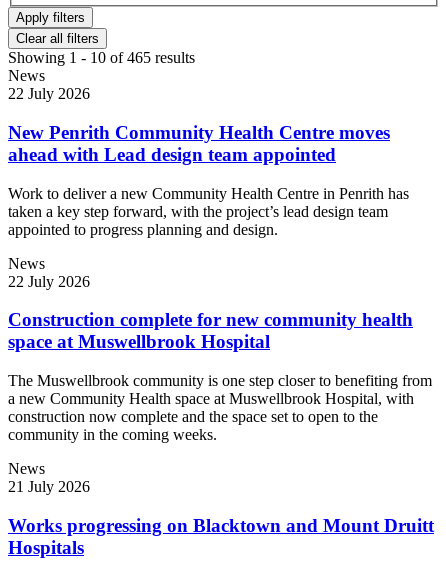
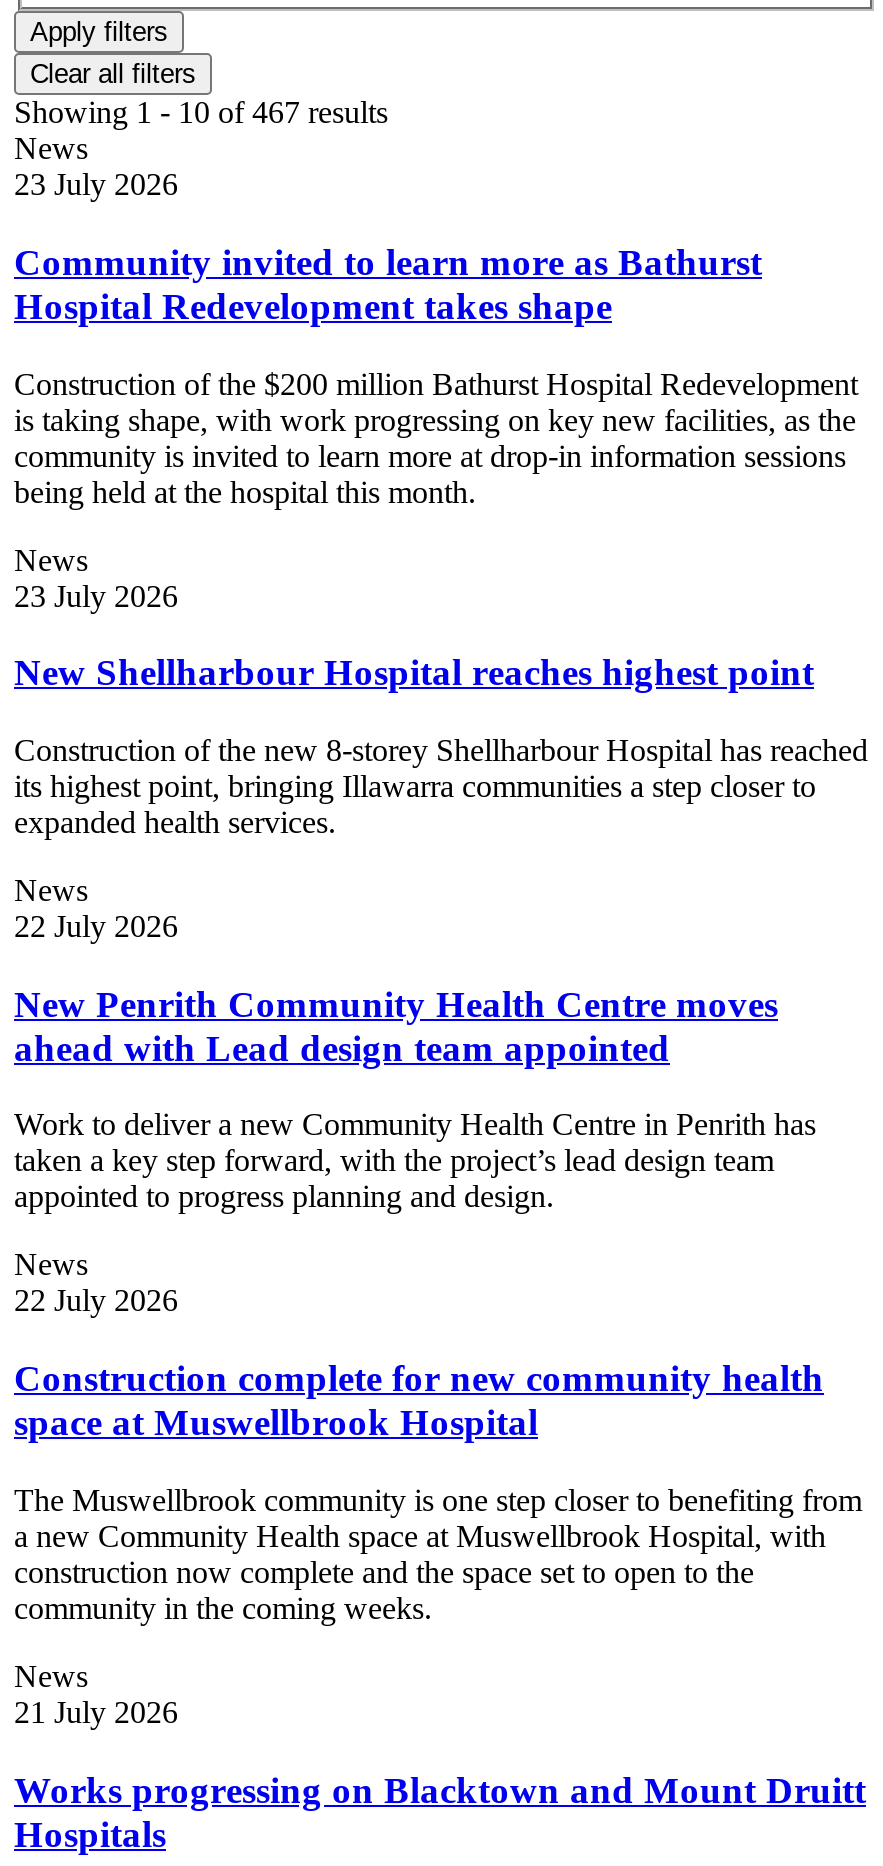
[8,49,195,66] Showing 1 - 10 of 465 results -> [14,95,868,839] Showing 1 - 10 of 467 results | News | 23 July 2026 | Community invited to learn more as Bathurst | Hospital Redevelopment takes shape | Construction of the $200 million Bathurst Hospital Redevelopment | is taking shape, with work progressing on key new facilities, as the | community is invited to learn more at drop-in information sessions | being held at the hospital this month. | News | 23 July 2026 | New Shellharbour Hospital reaches highest point | Construction of the new 8-storey Shellharbour Hospital has reached | its highest point, bringing Illawarra communities a step closer to | expanded health services.

